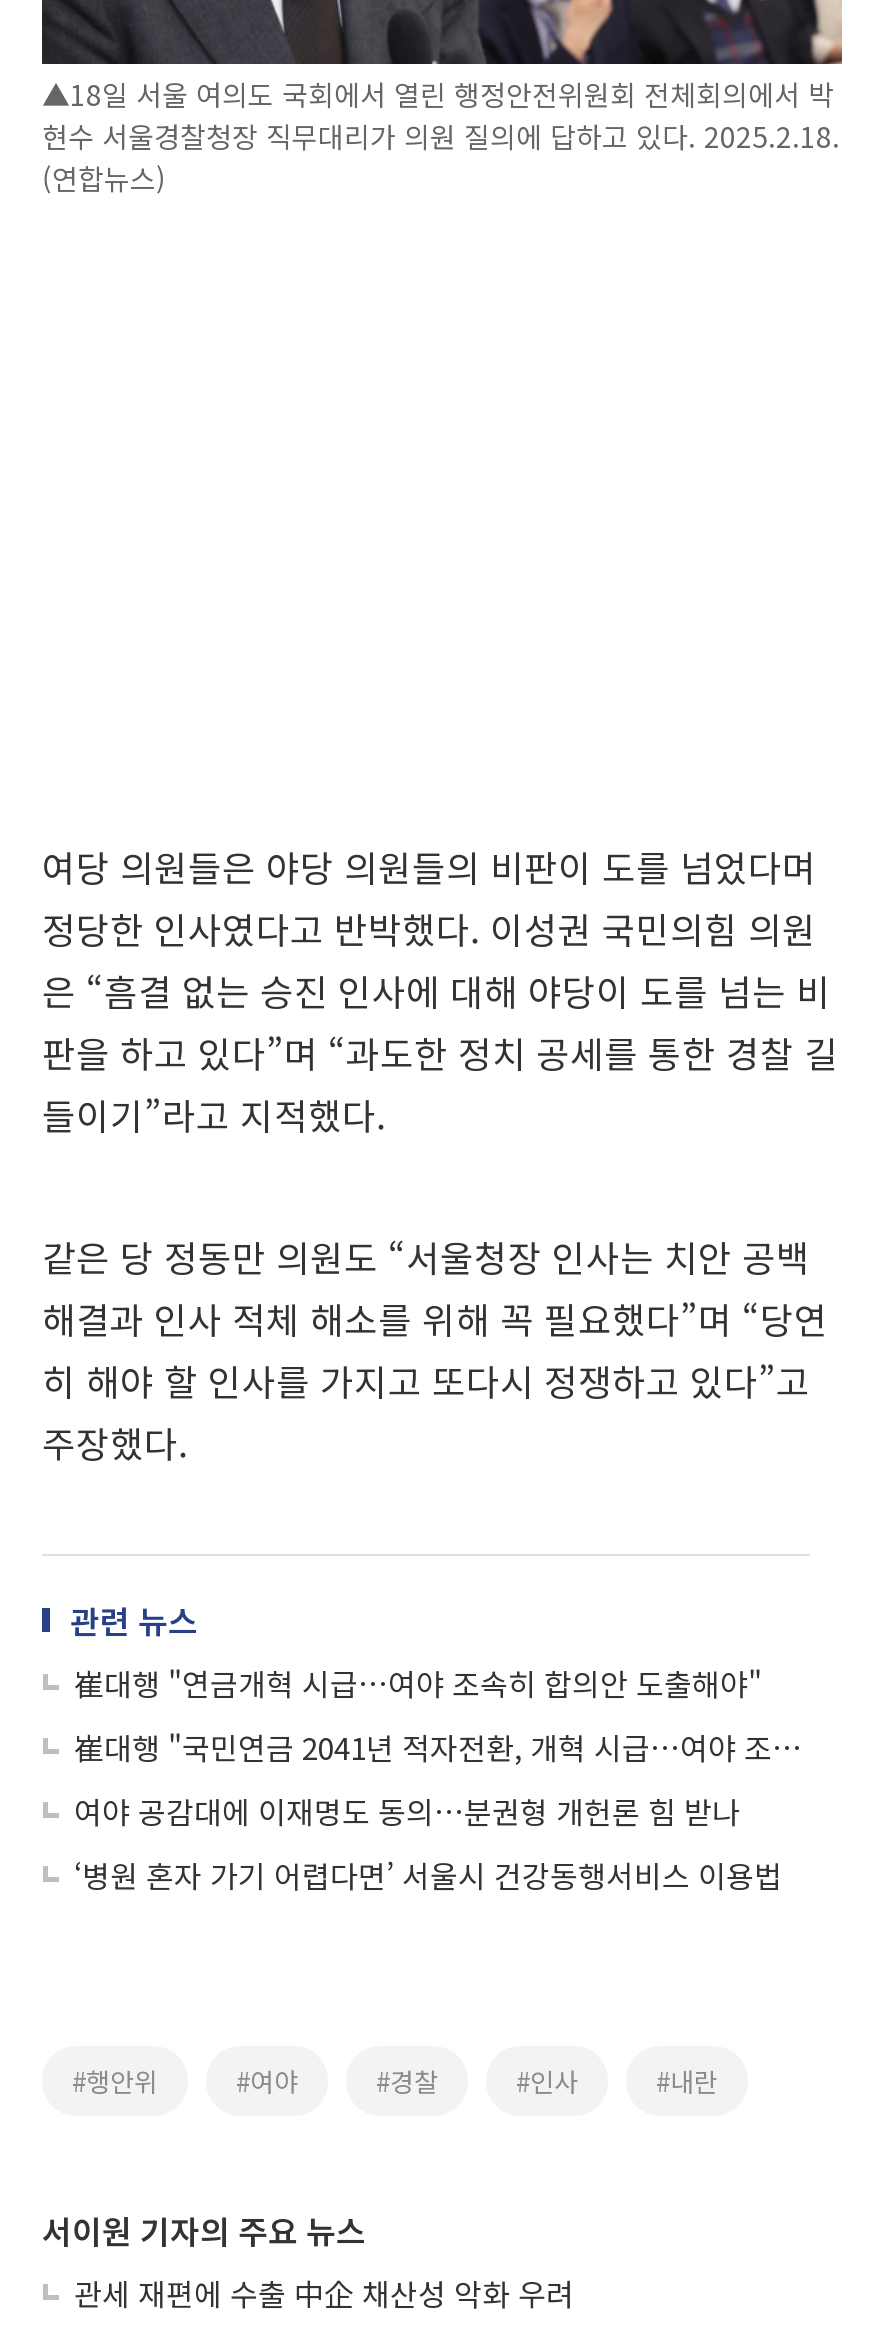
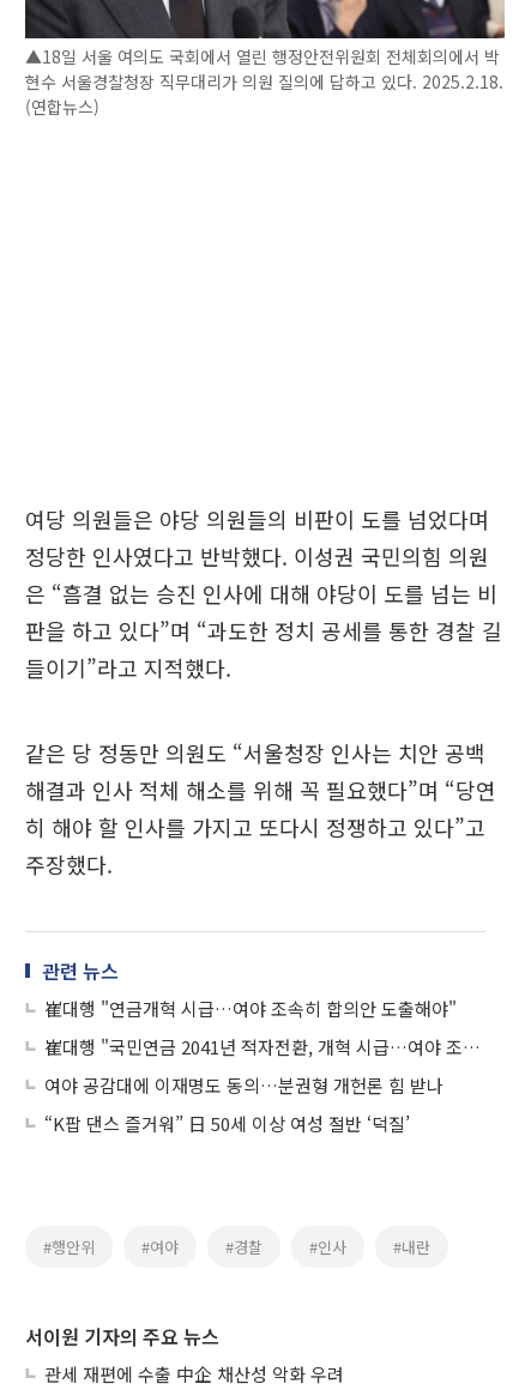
[74,1855,782,1897] ‘병원 혼자 가기 어렵다면’ 서울시 건강동행서비스 이용법 -> [44,1111,410,1136] “K팝 댄스 즐거워” 日 50세 이상 여성 절반 ‘덕질’

